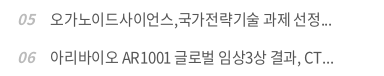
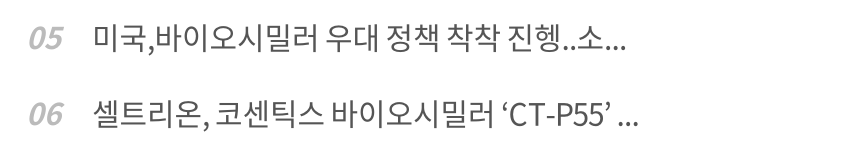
[50,8,332,30] 오가노이드사이언스,국가전략기술 과제 선정... -> [92,15,626,59] 미국,바이오시밀러 우대 정책 착착 진헹..소...
[50,46,333,68] 아리바이오 AR1001 글로벌 임상3상 결과, CT... -> [92,91,639,135] 셀트리온, 코센틱스 바이오시밀러 ‘CT-P55’ ...

